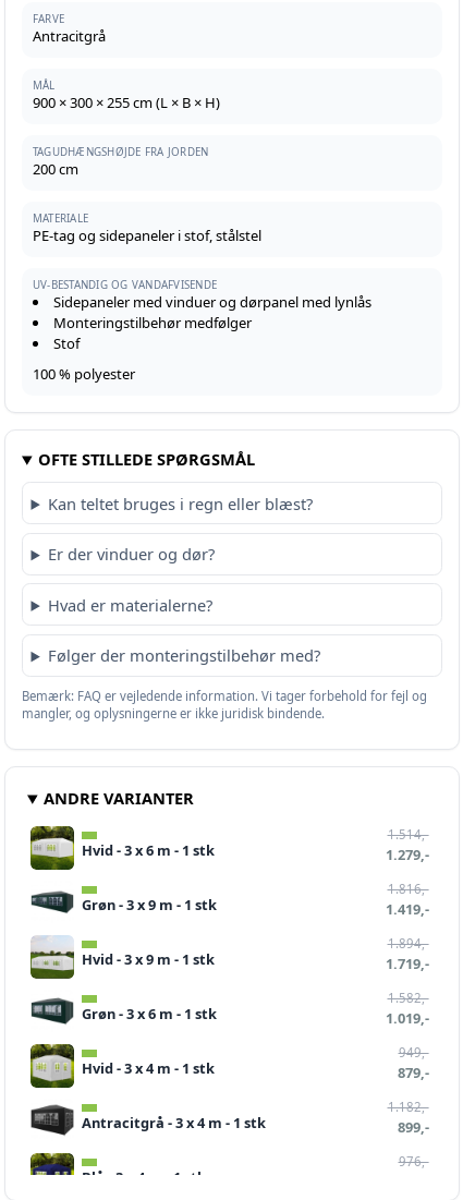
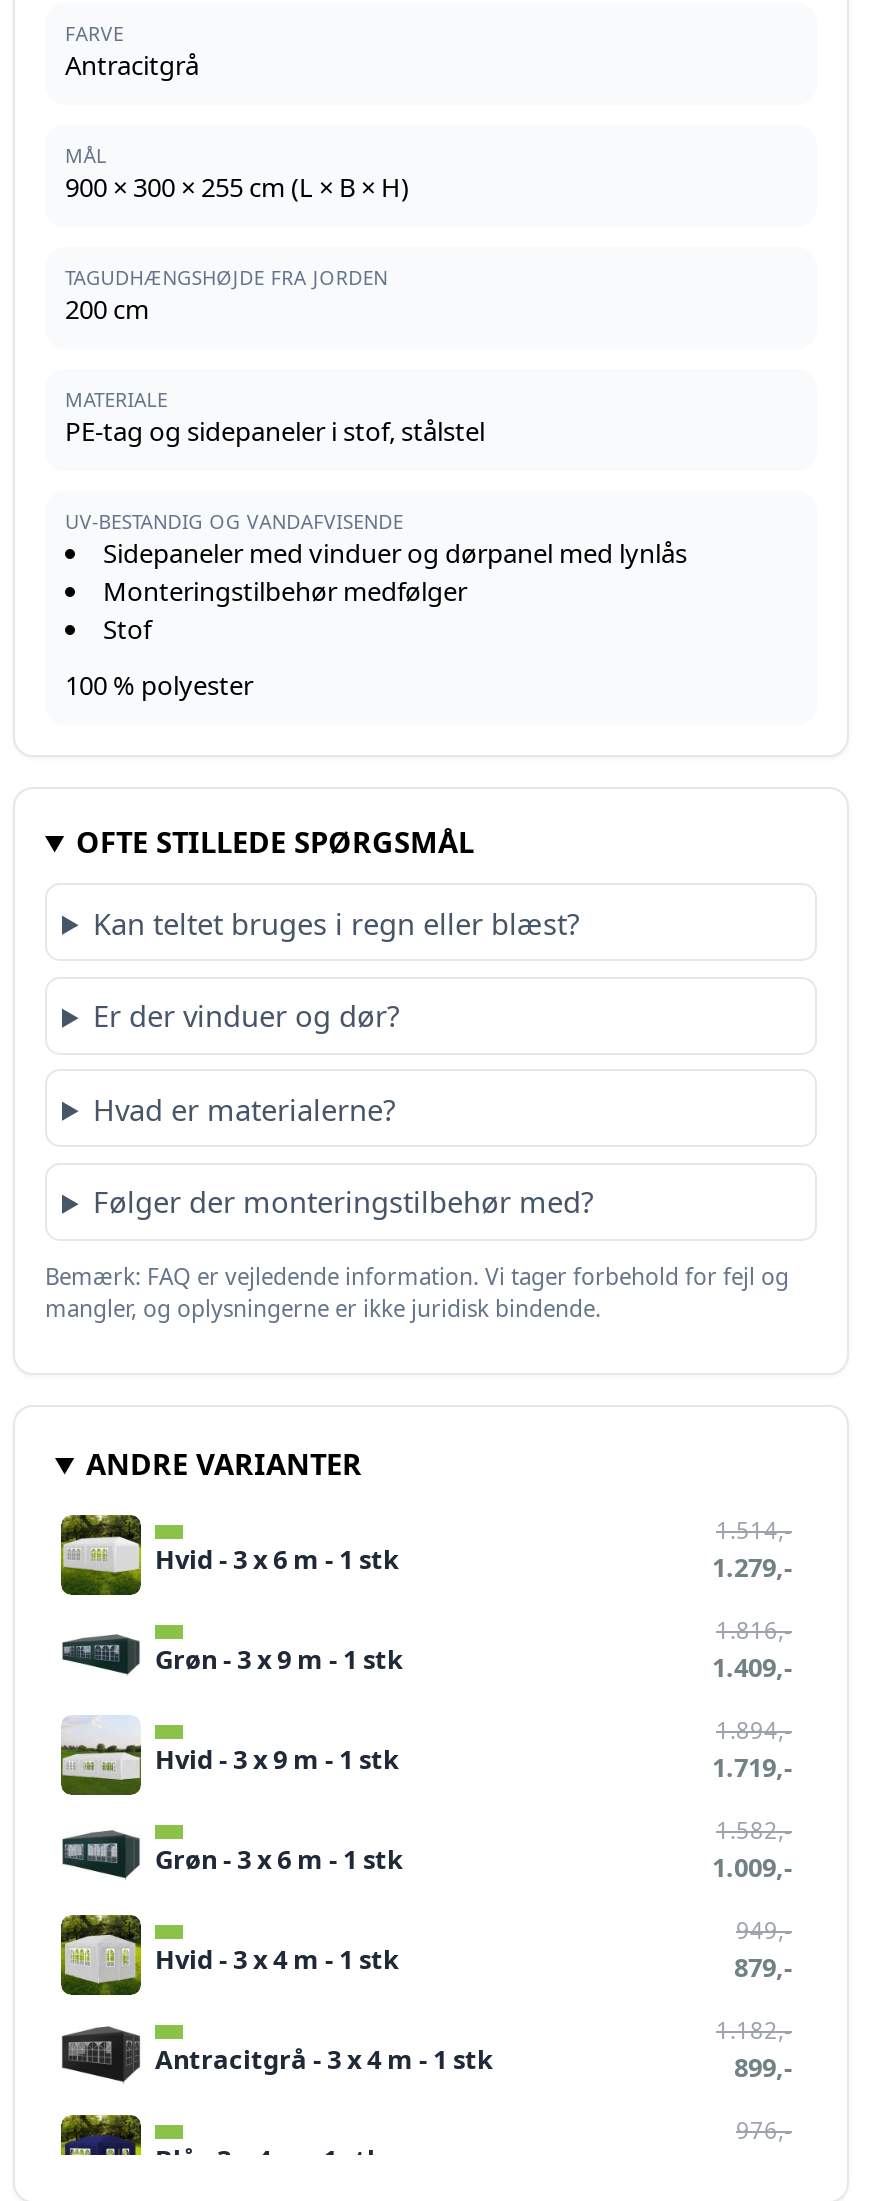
[385,900,429,919] 1.419,- -> [712,1650,792,1686] 1.409,-
[385,1009,429,1028] 1.019,- -> [712,1850,792,1886] 1.009,-

